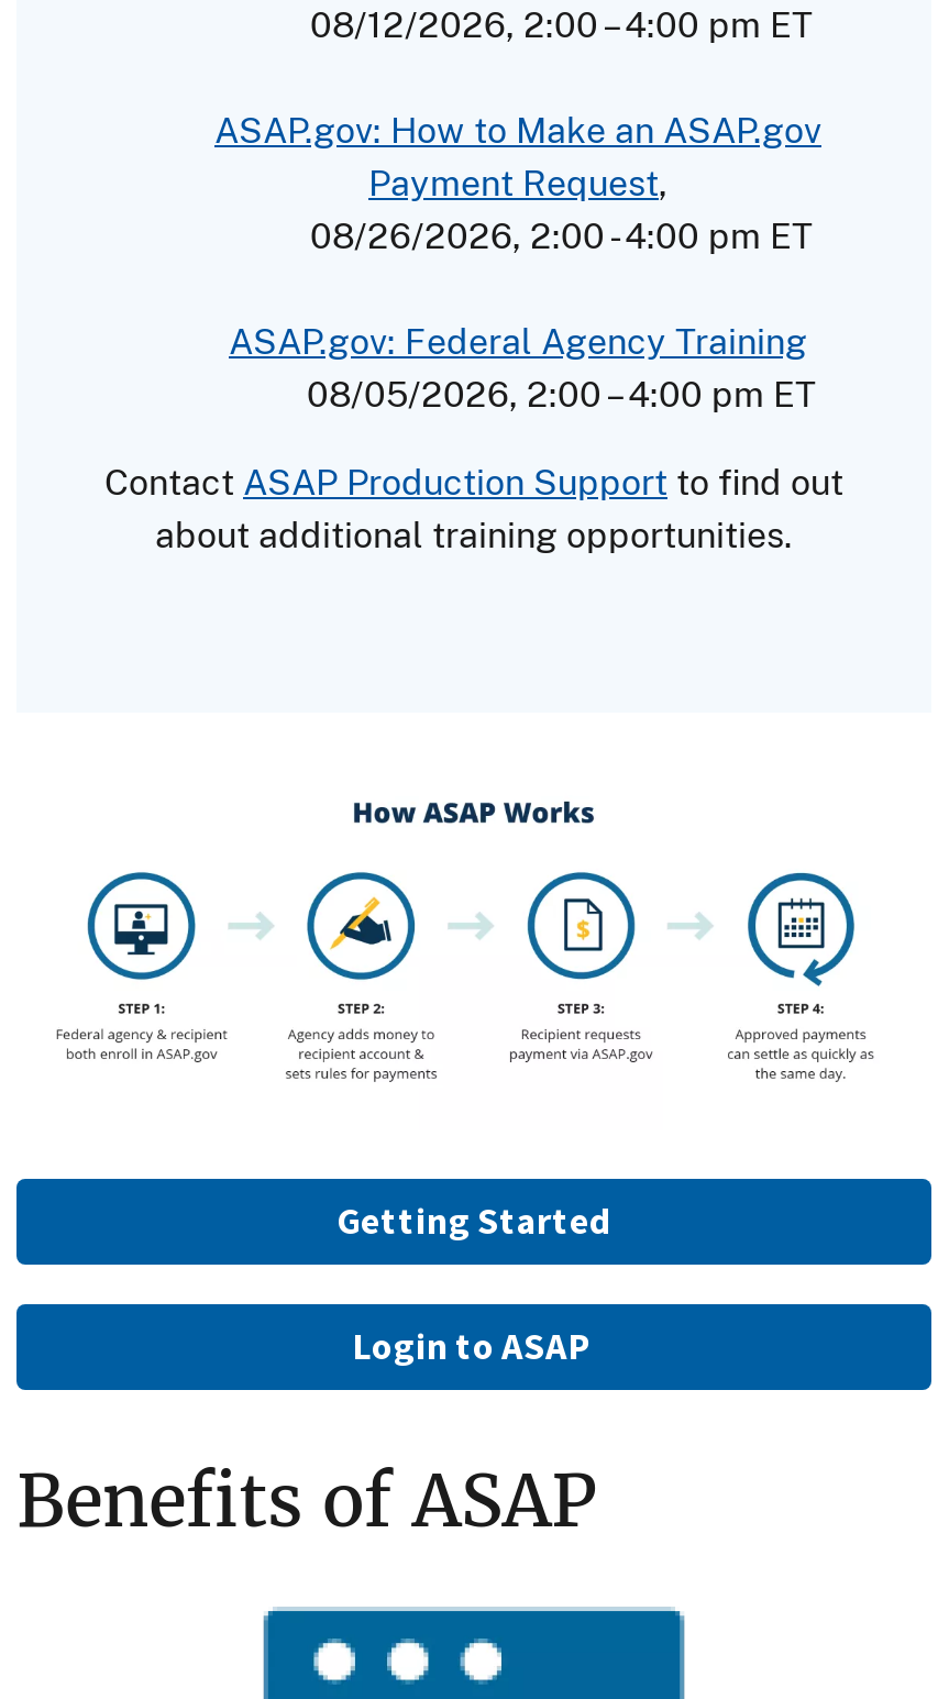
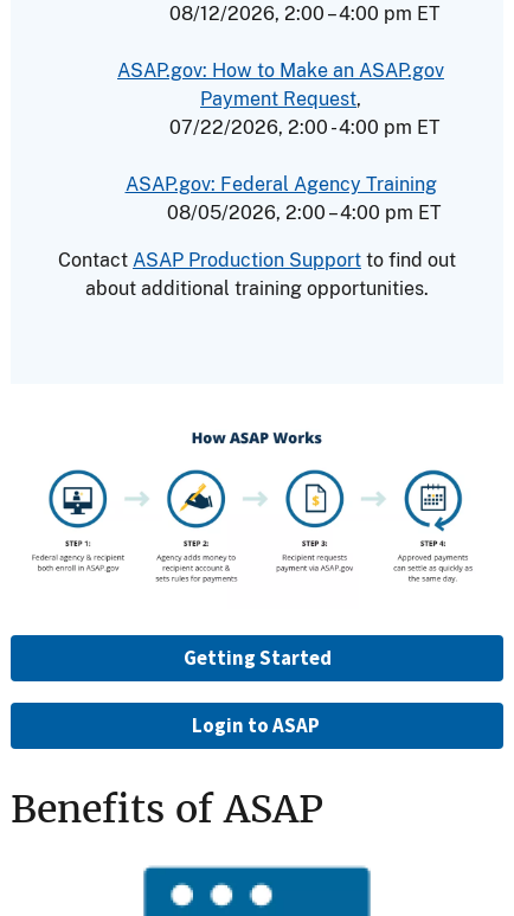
[310,216,814,258] 08/26/2026, 2:00 - 4:00 pm ET -> [169,117,440,139] 07/22/2026, 2:00 - 4:00 pm ET

